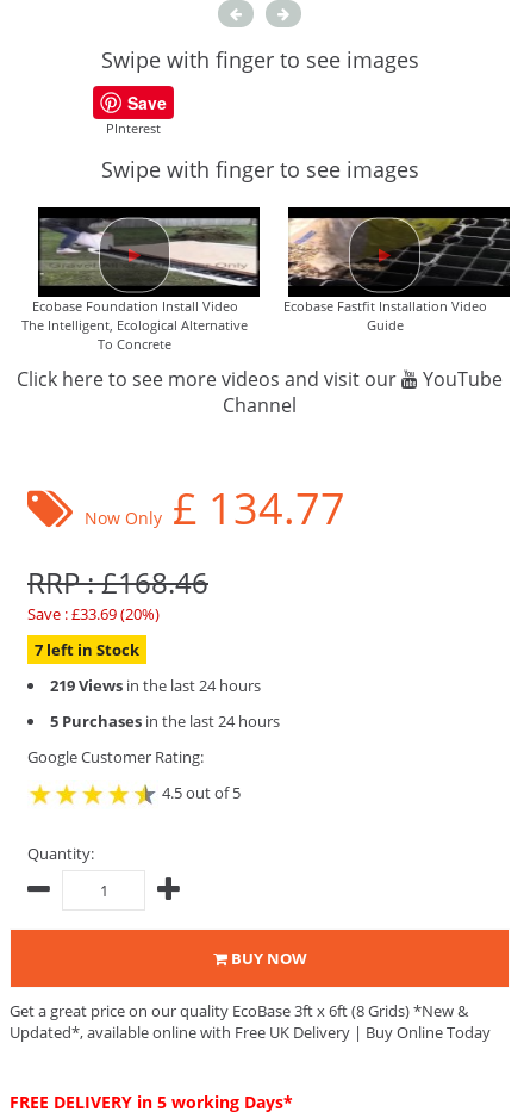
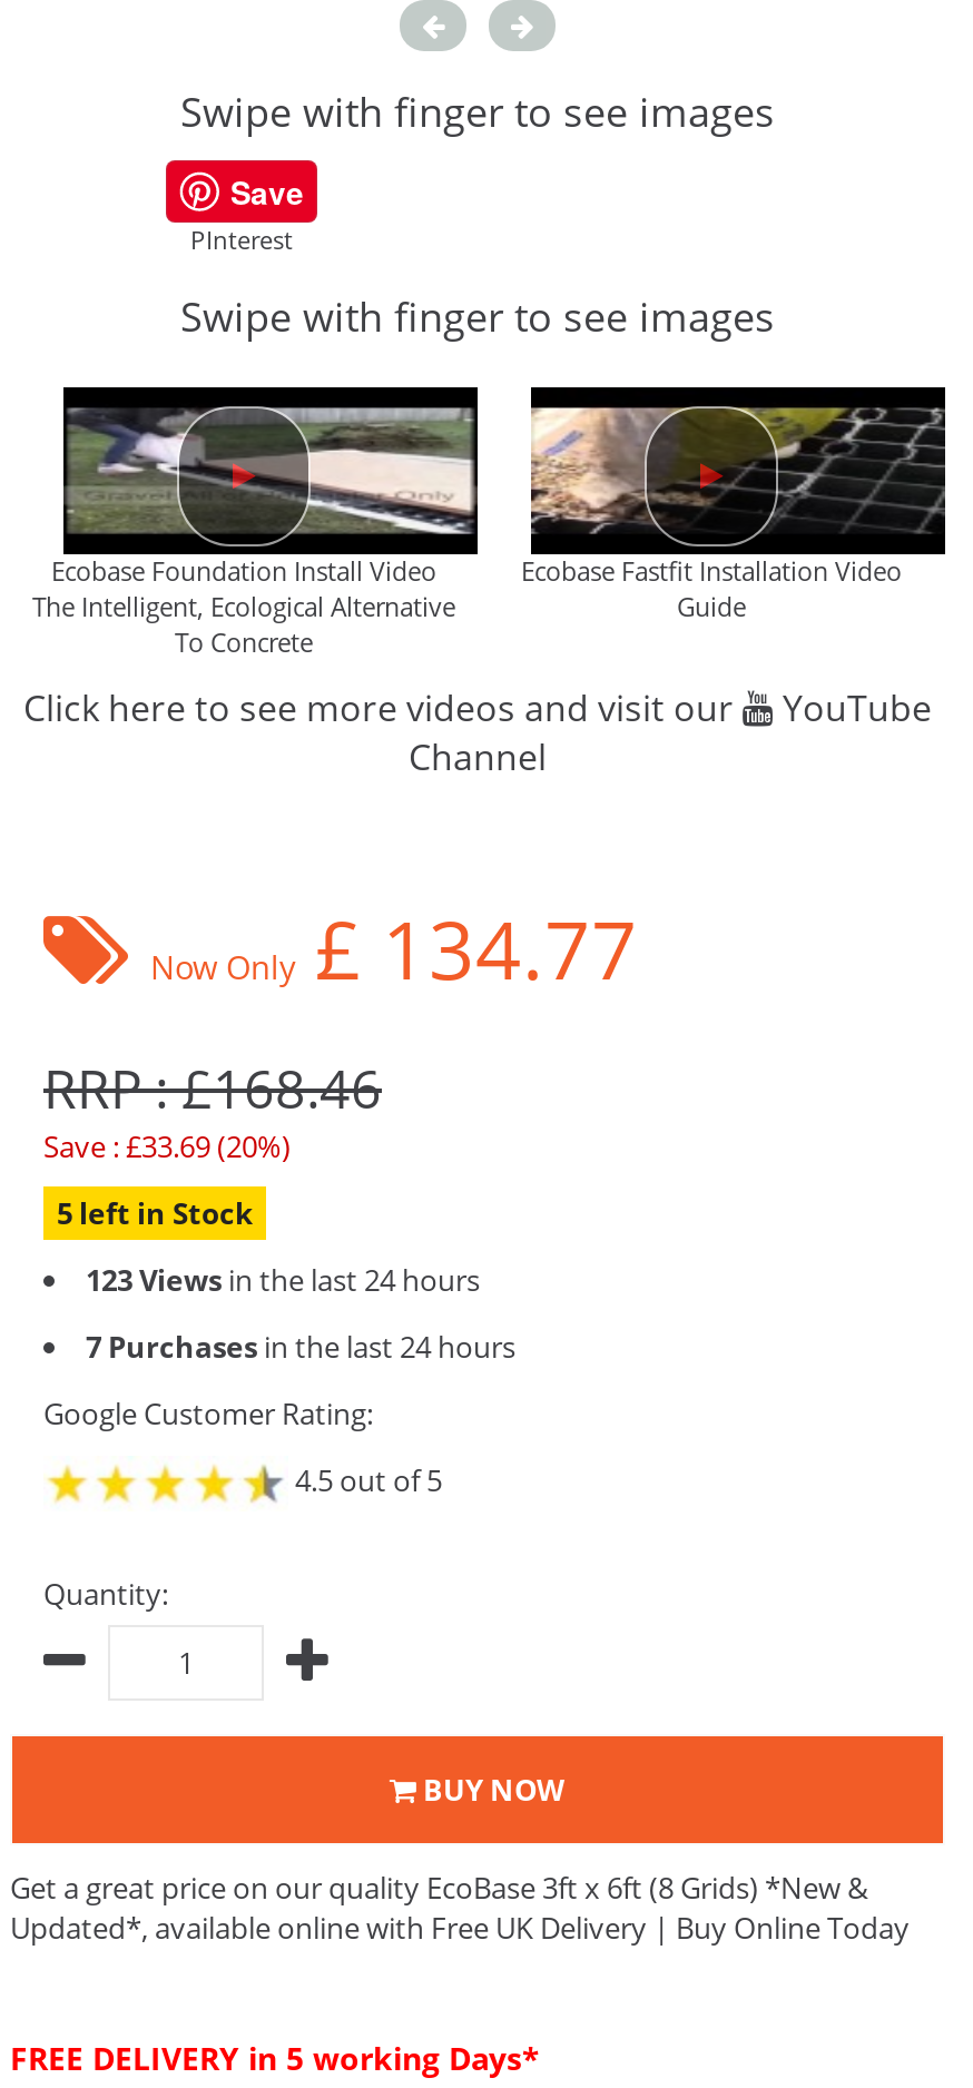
[35,639,139,661] 7 left in Stock -> [57,1194,253,1234] 5 left in Stock
[50,675,261,696] 219 Views in the last 24 hours -> [86,1260,480,1300] 123 Views in the last 24 hours
[50,711,280,732] 5 Purchases in the last 24 hours -> [86,1327,515,1367] 7 Purchases in the last 24 hours

